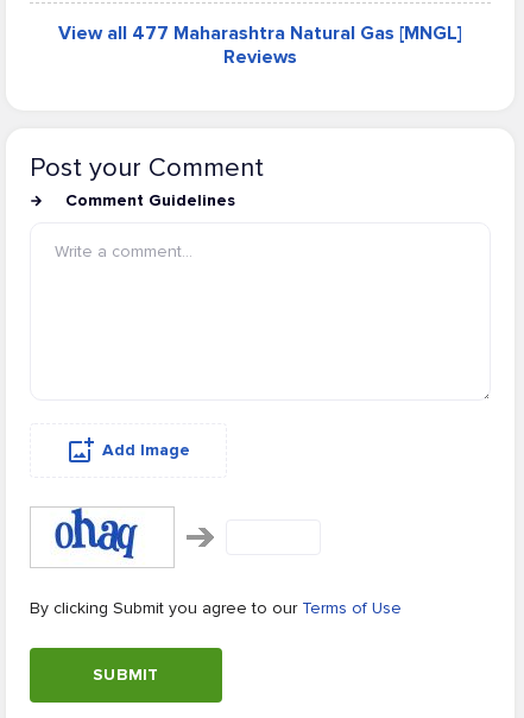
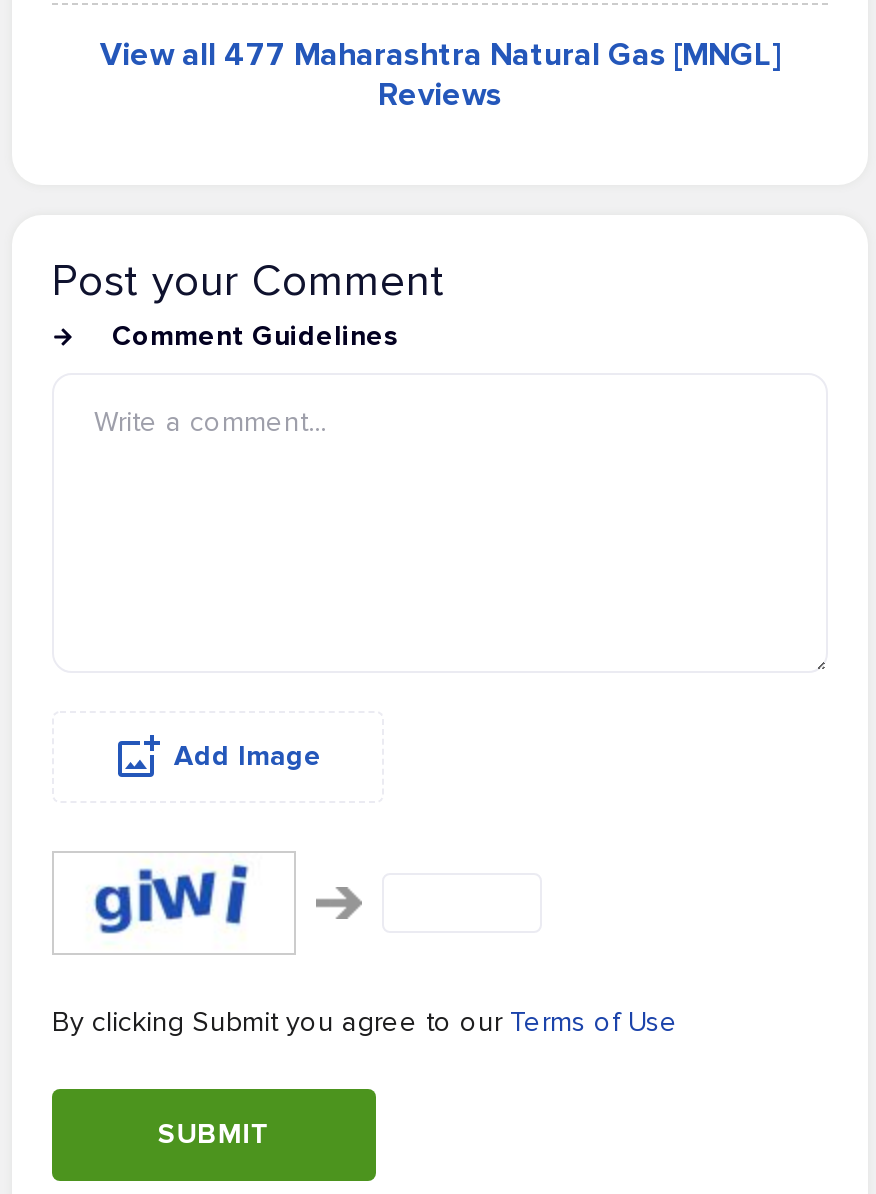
[56,506,146,560] [image] -> [94,853,250,939] [image]

